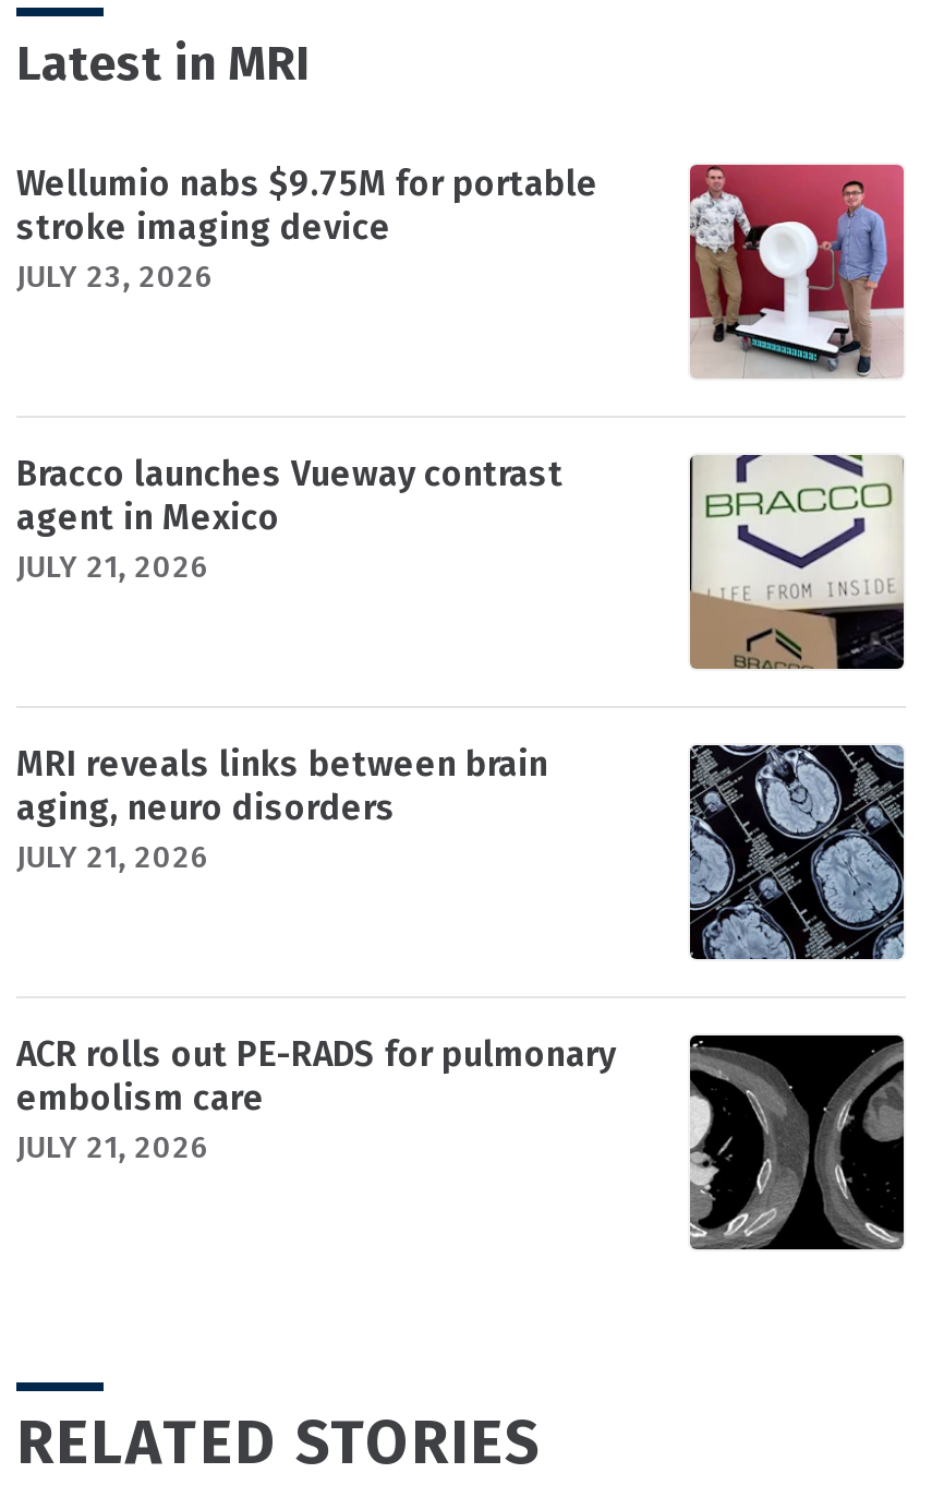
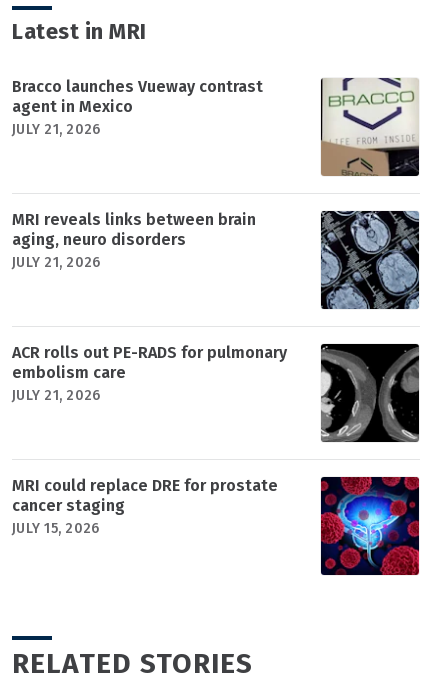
[16,163,598,296] Wellumio nabs $9.75M for portable | stroke imaging device | JULY 23, 2026 -> none
[688,163,906,379] [image] -> none
moved [16,453,906,1166] -> [12,77,420,404]: [image] | Bracco launches Vueway contrast | agent in Mexico | ... | embolism care | JULY 21, 2026
none -> [12,476,278,537] MRI could replace DRE for prostate | cancer staging | JULY 15, 2026
none -> [320,476,420,576] [image]

